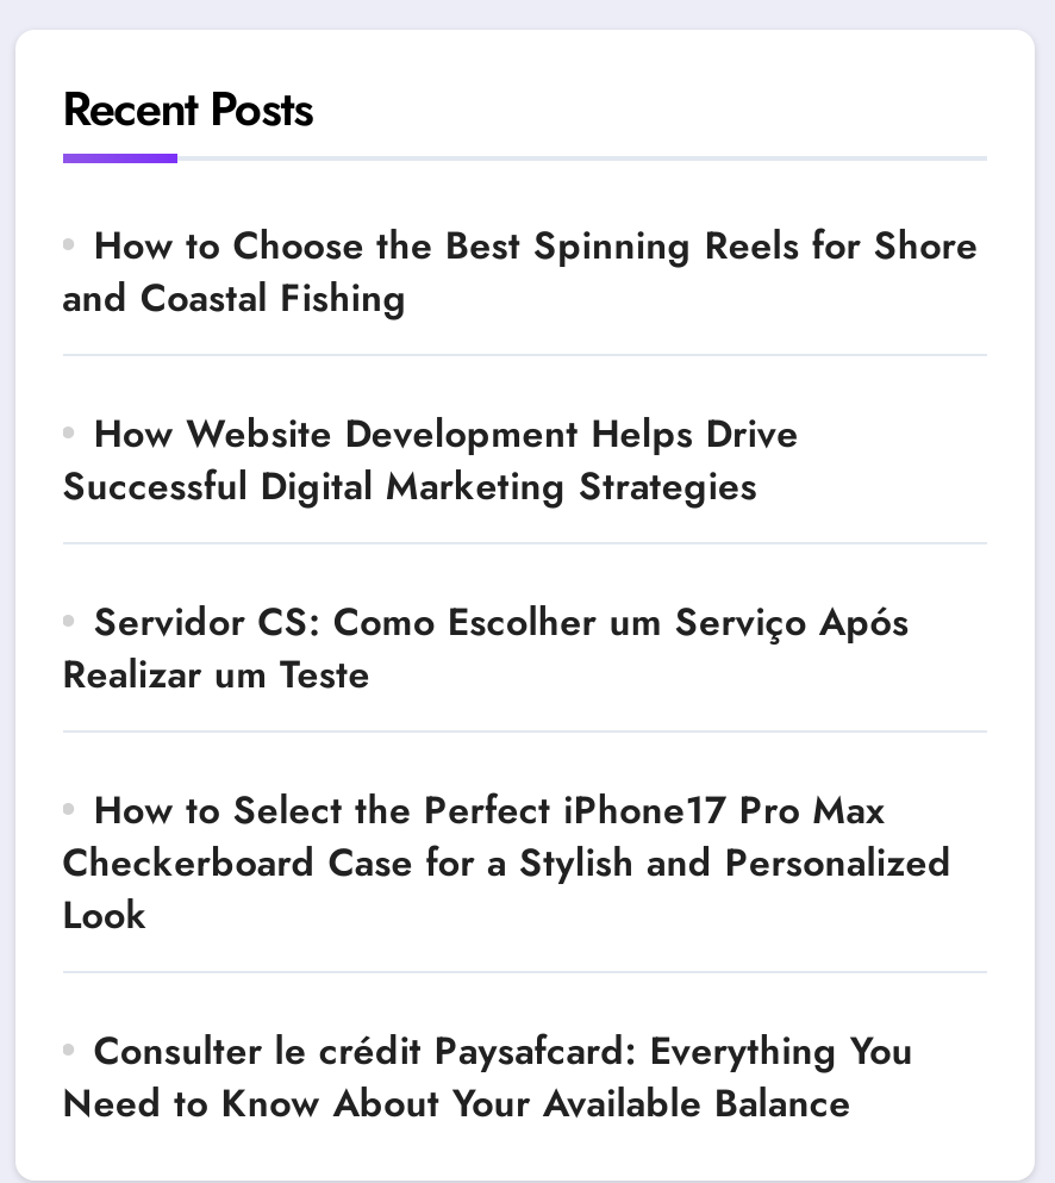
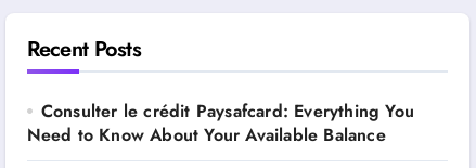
[62,218,978,942] How to Choose the Best Spinning Reels for Shore | and Coastal Fishing | How Website Development Helps Drive | Successful Digital Marketing Strategies | Servidor CS: Como Escolher um Serviço Após | Realizar um Teste | How to Select the Perfect iPhone17 Pro Max | Checkerboard Case for a Stylish and Personalized | Look -> none

